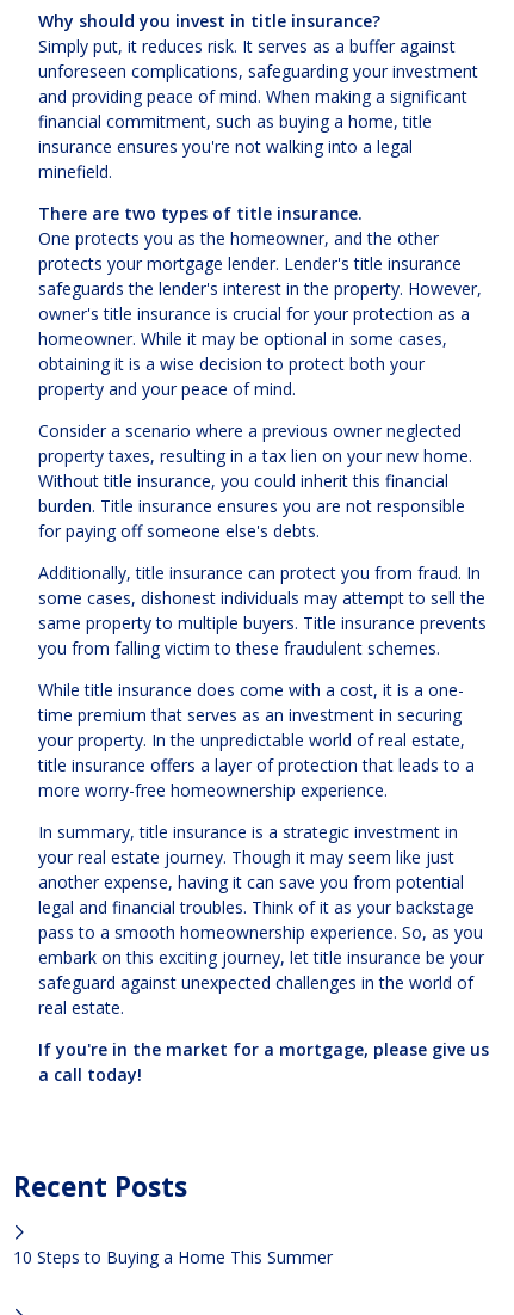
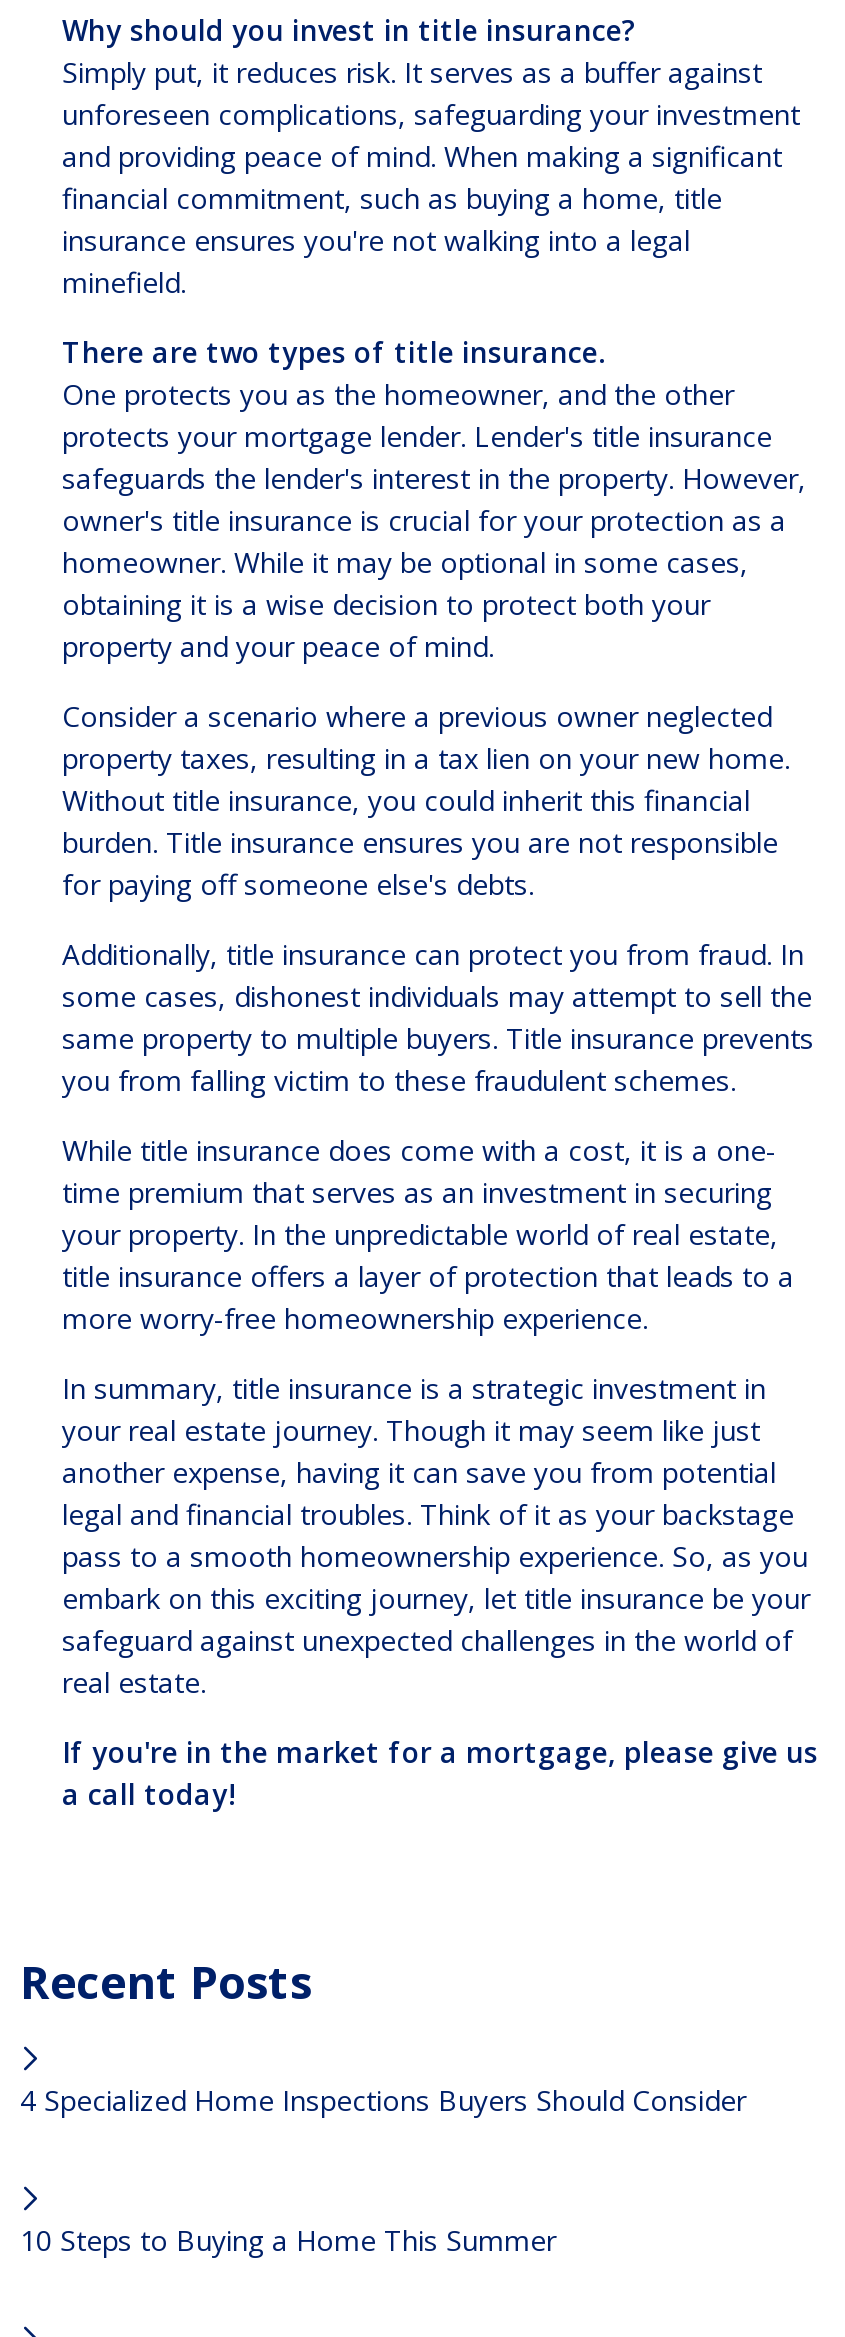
none -> [20,2082,746,2120] 4 Specialized Home Inspections Buyers Should Consider

